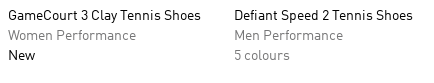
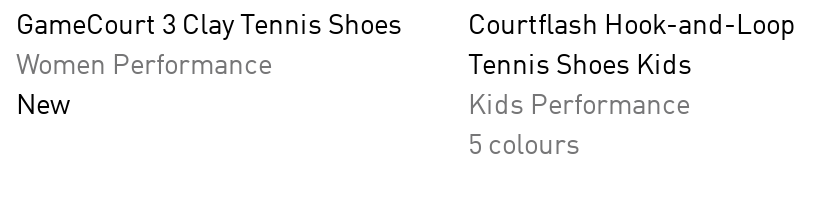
[234,9,413,43] Defiant Speed 2 Tennis Shoes | Men Performance -> [468,11,796,119] Courtflash Hook-and-Loop | Tennis Shoes Kids | Kids Performance

